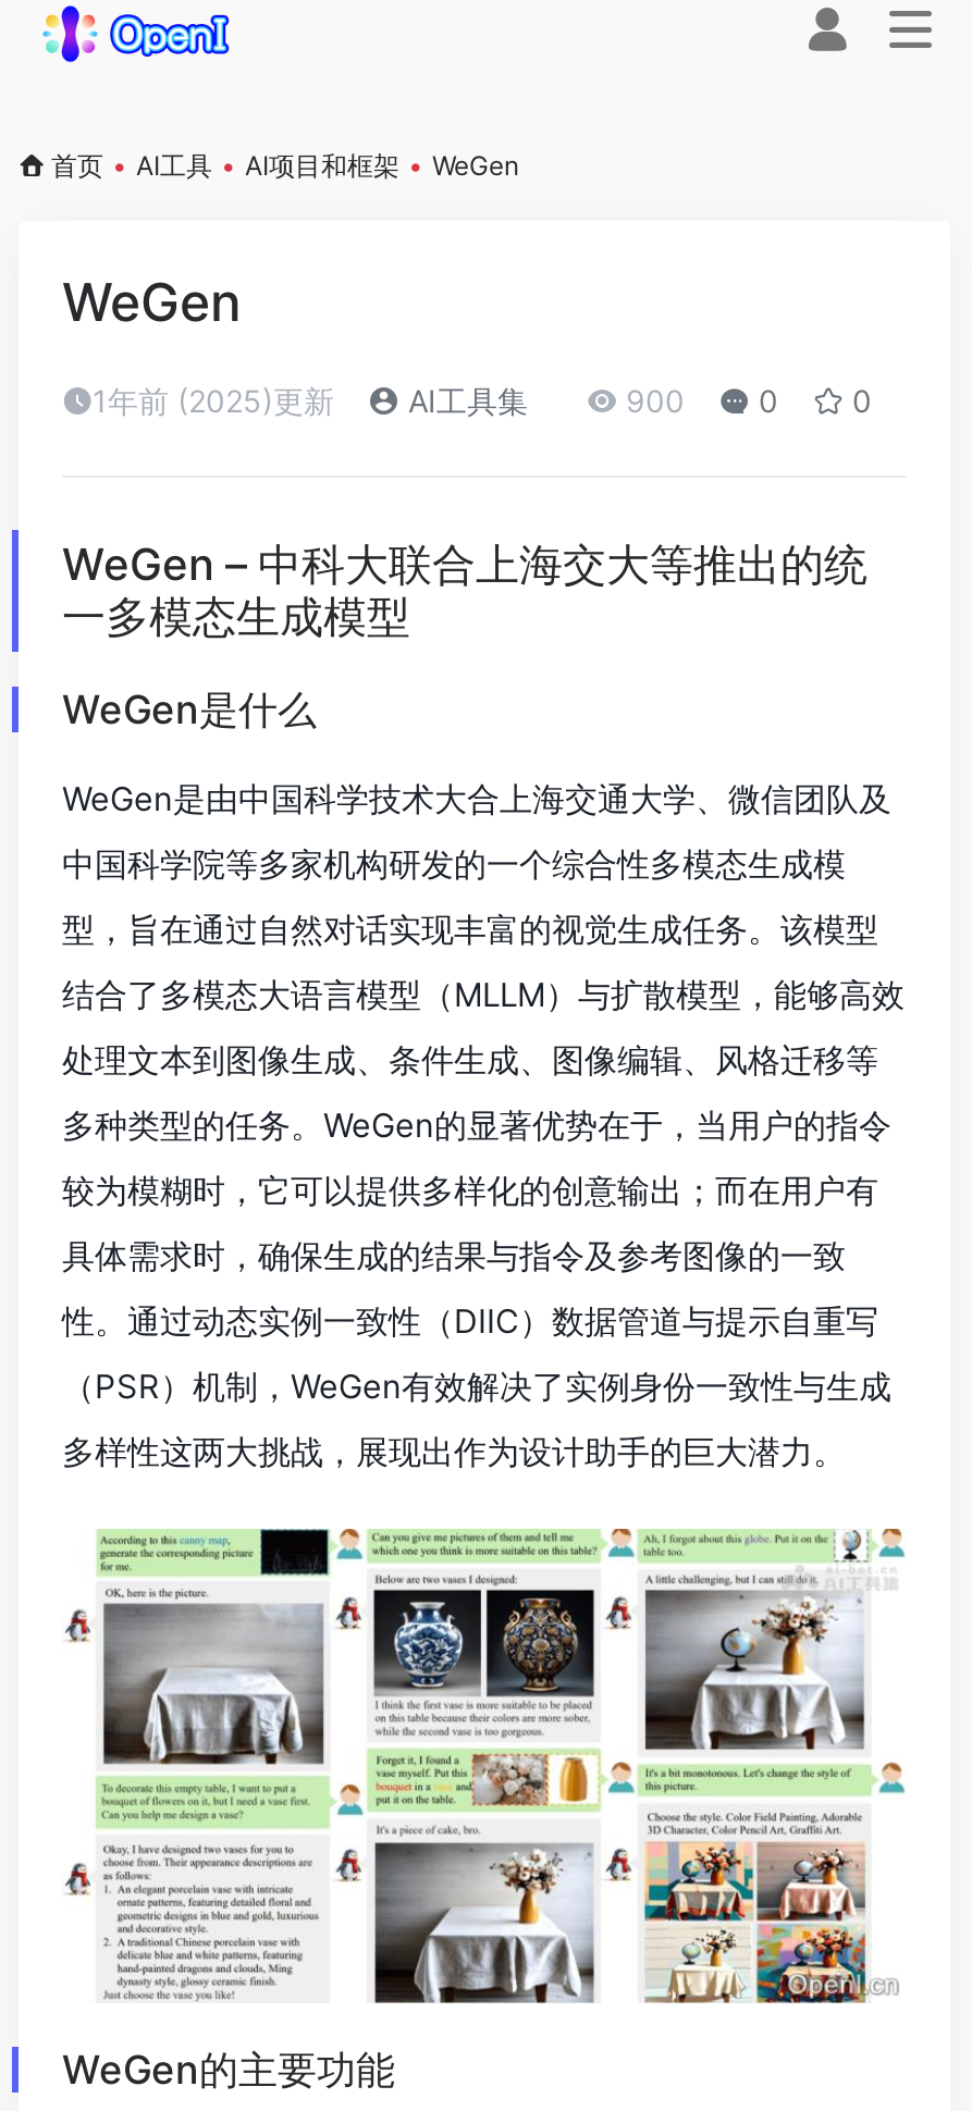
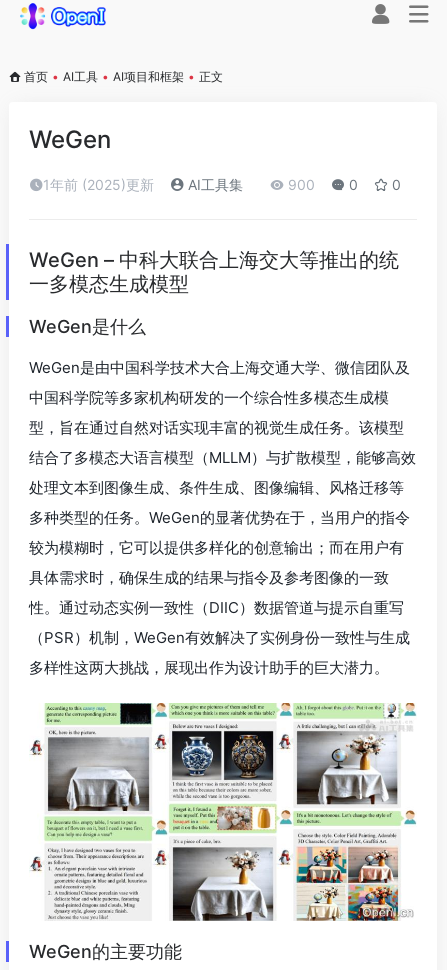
[51,149,519,182] 首页 • AI工具 • AI项目和框架 • WeGen -> [24,69,223,84] 首页 • AI工具 • AI项目和框架 • 正文

